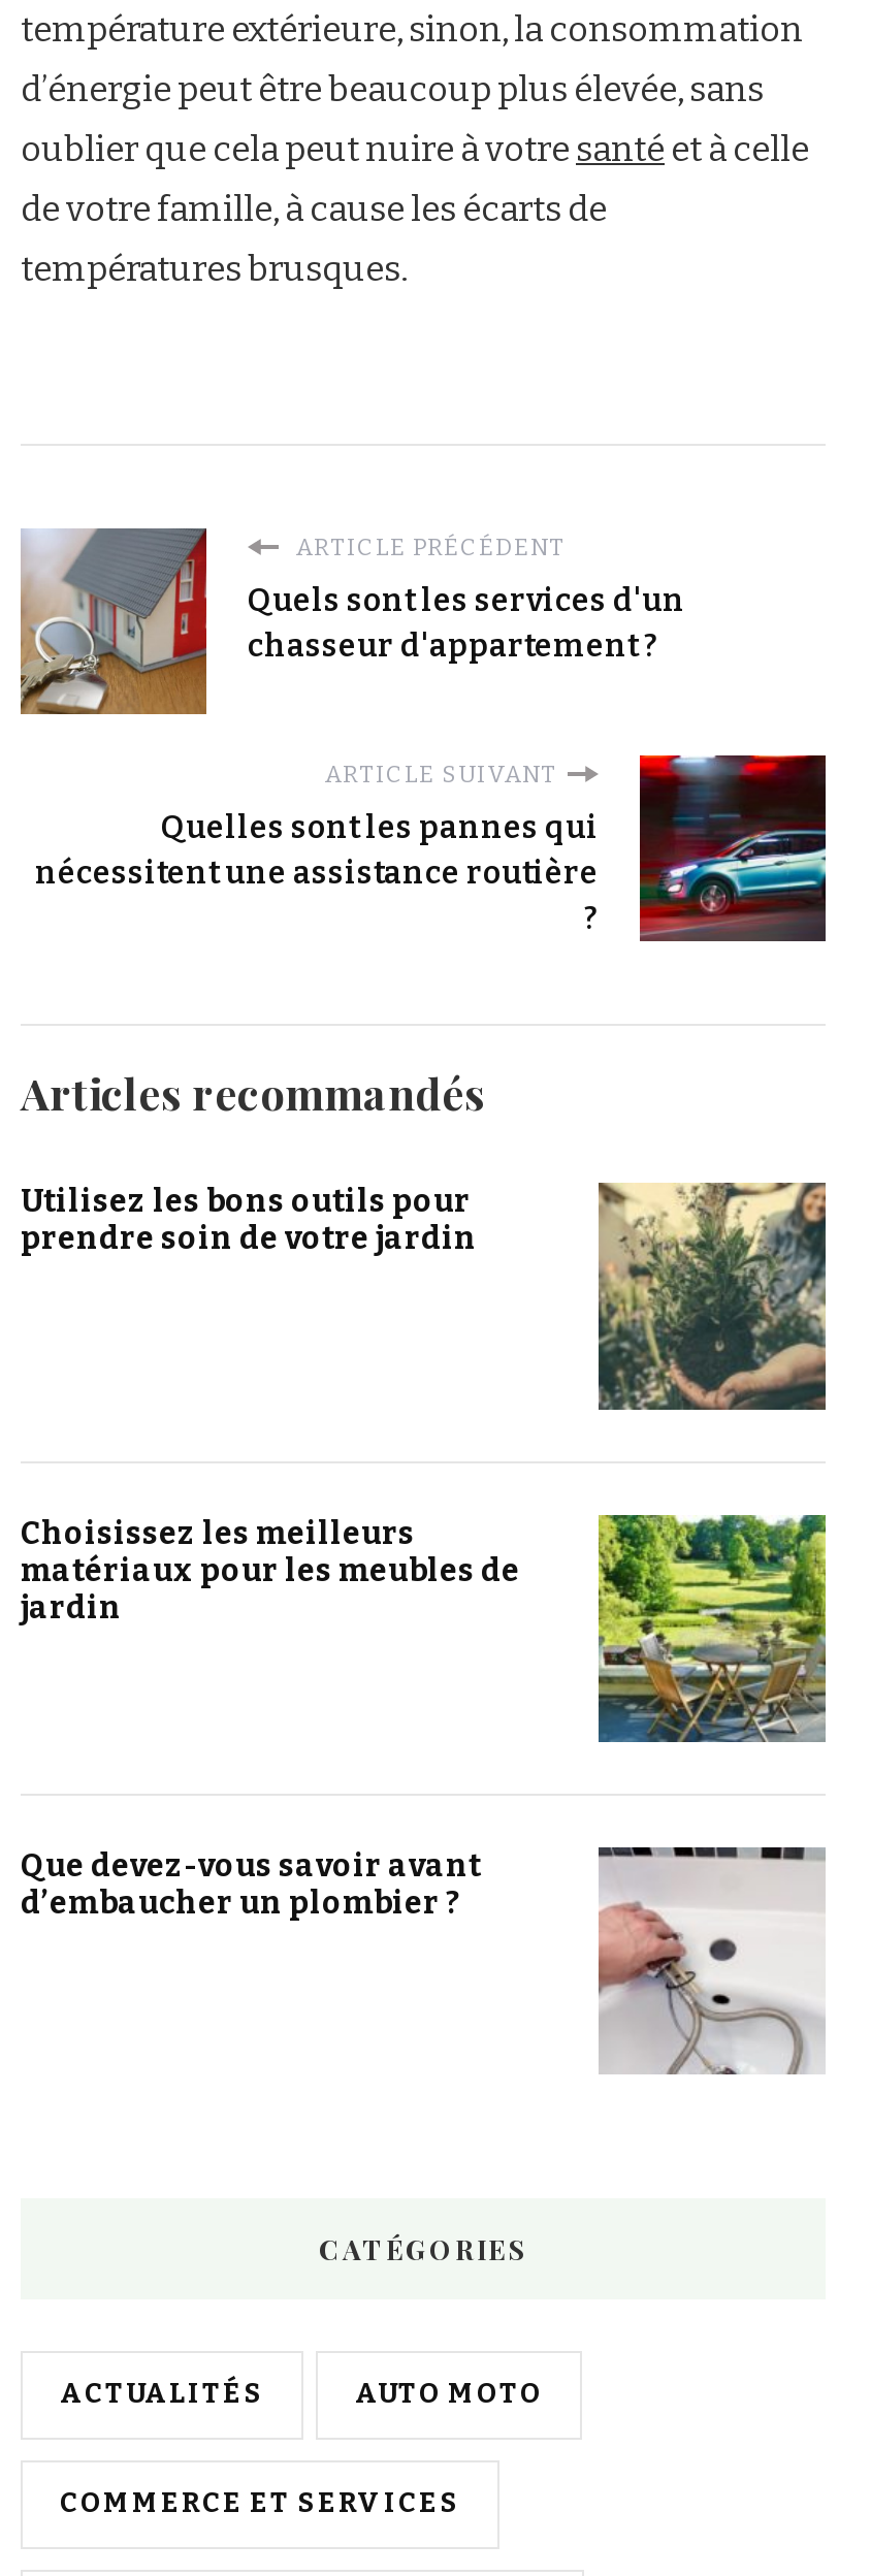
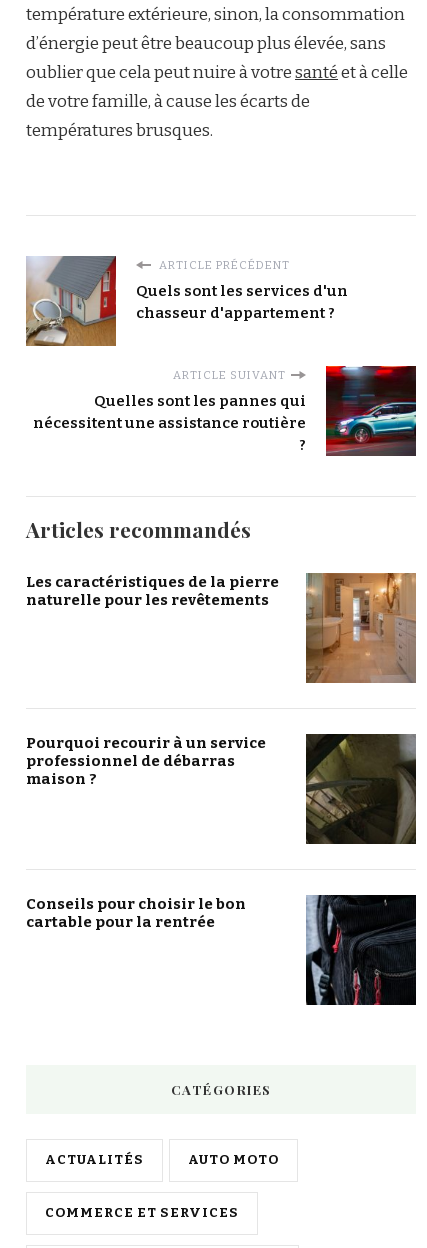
[21,1183,477,1257] Utilisez les bons outils pour | prendre soin de votre jardin -> [26,573,279,609] Les caractéristiques de la pierre | naturelle pour les revêtements
[599,1183,828,1412] [image] -> [306,572,417,684] [image]
[21,1513,828,1744] [image] | Choisissez les meilleurs | matériaux pour les meubles de | jardin -> [26,733,417,845] [image] | Pourquoi recourir à un service | professionnel de débarras | maison ?
[21,1848,481,1922] Que devez-vous savoir avant | d’embaucher un plombier ? -> [26,895,246,931] Conseils pour choisir le bon | cartable pour la rentrée
[596,1845,826,2076] [image] -> [305,895,417,1006] [image]

